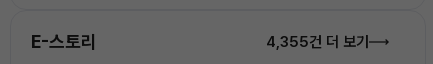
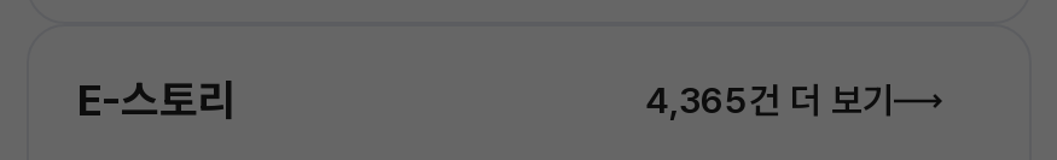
[266,33,369,51] 4,355건 더 보기 -> [645,79,894,123] 4,365건 더 보기

